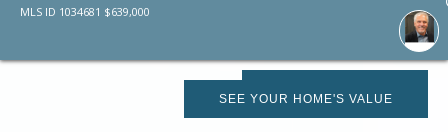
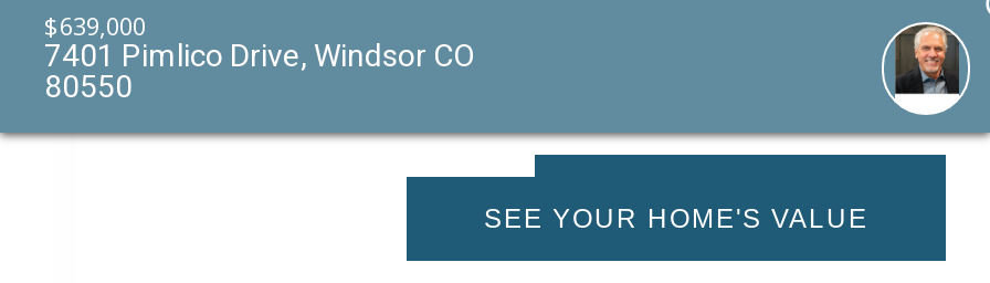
[20,4,150,19] MLS ID 1034681 $639,000 -> [44,9,475,104] $639,000 | 7401 Pimlico Drive, Windsor CO | 80550

